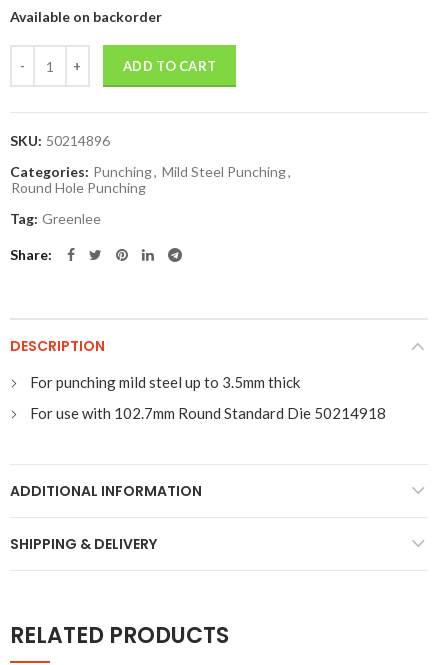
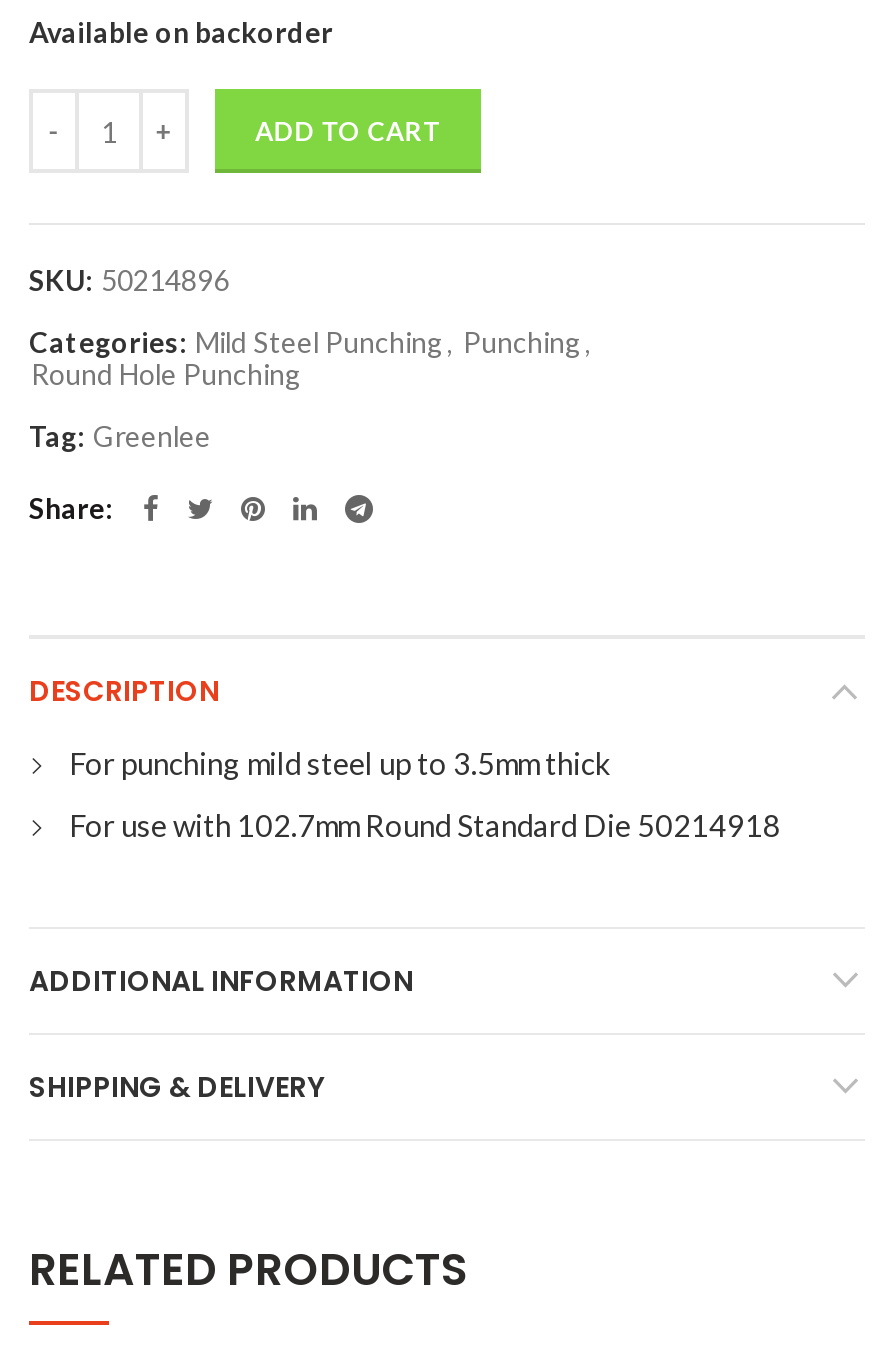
[10,163,291,180] Categories: Punching , Mild Steel Punching , -> [29,325,591,359] Categories: Mild Steel Punching , Punching ,

